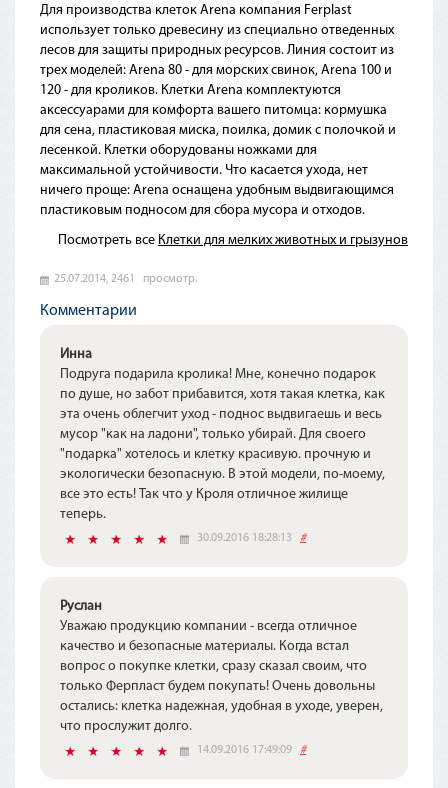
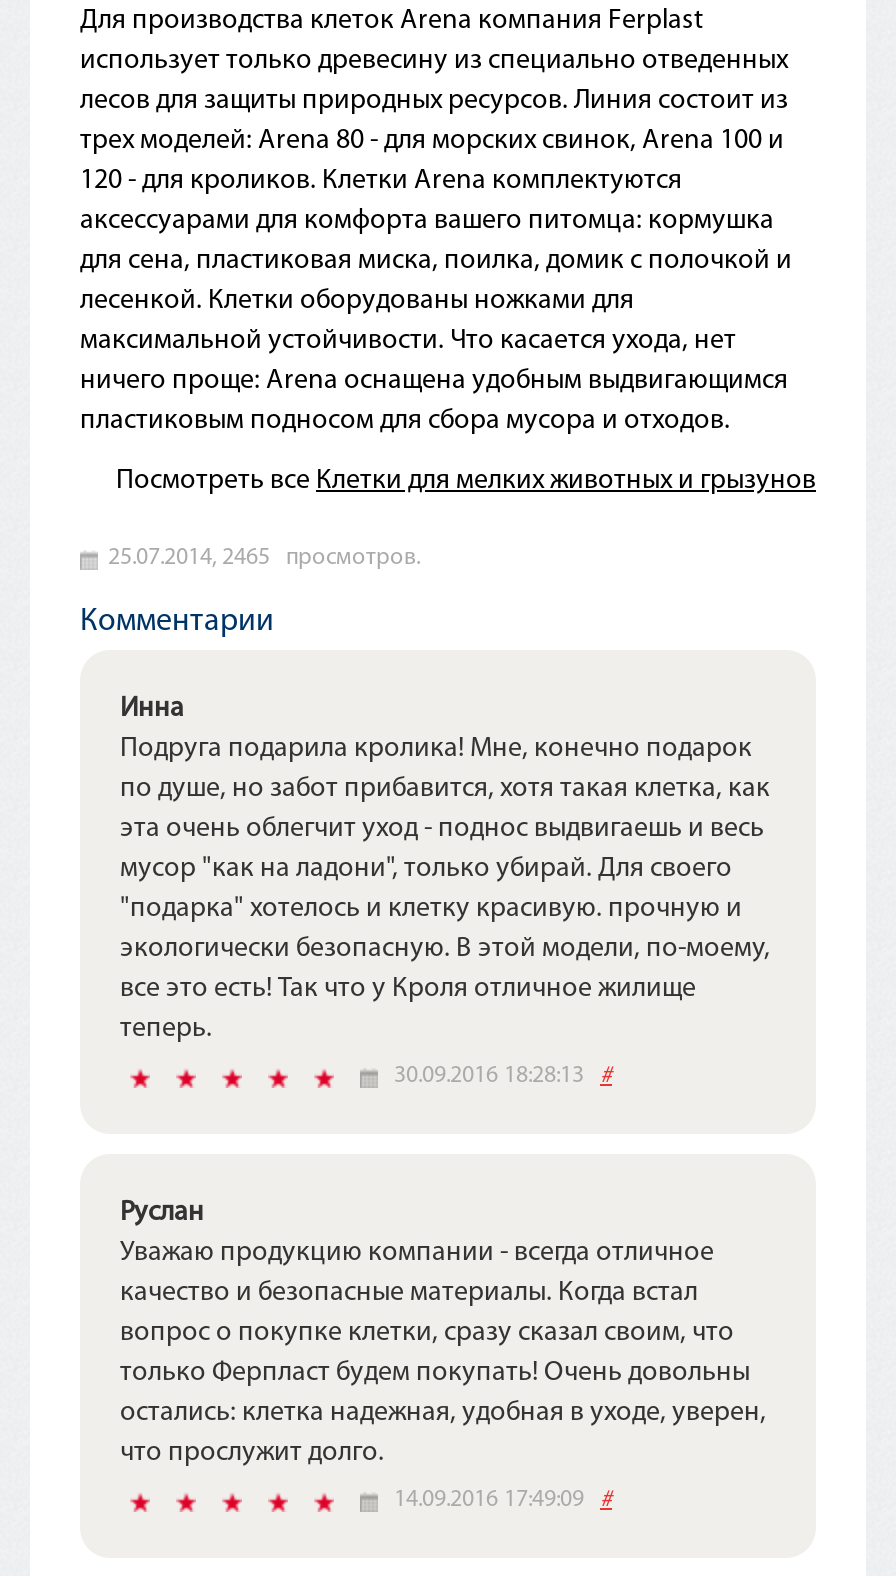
[54,273,197,285] 25.07.2014, 2461 просмотр. -> [108,546,420,570] 25.07.2014, 2465 просмотров.

